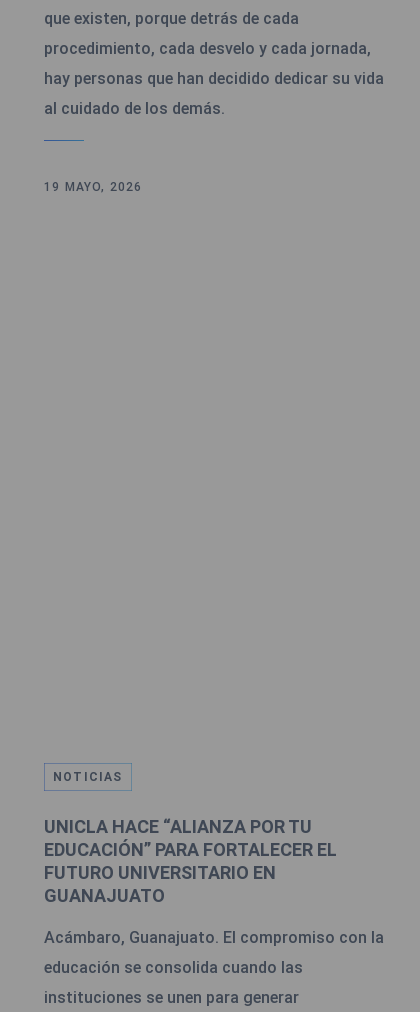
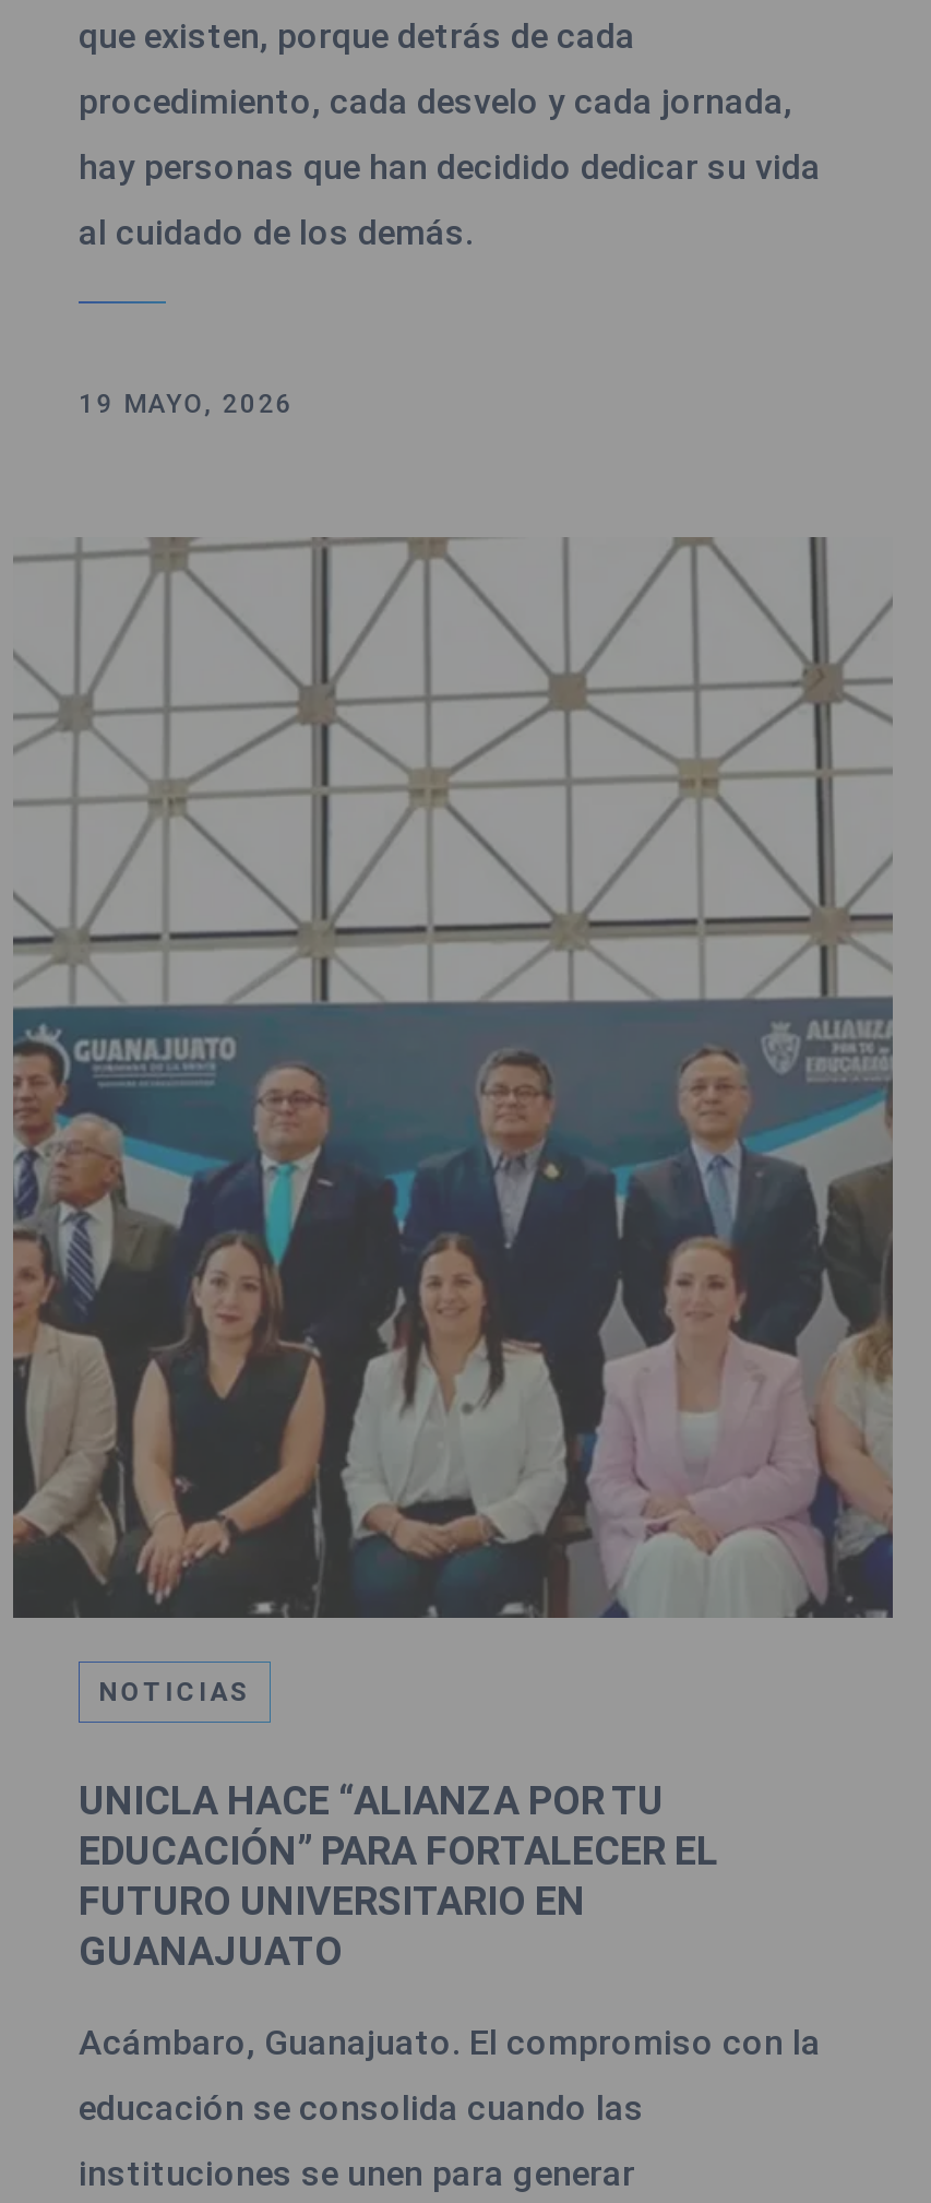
none -> [11,535,895,1620] [image]

